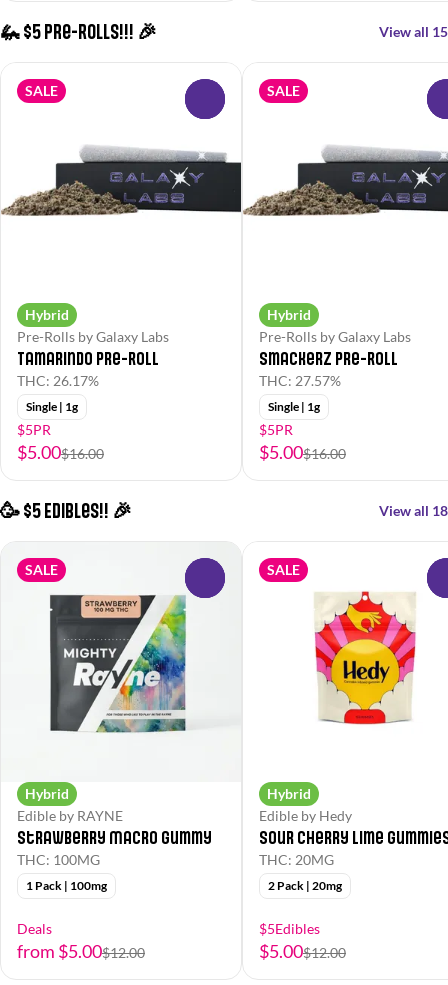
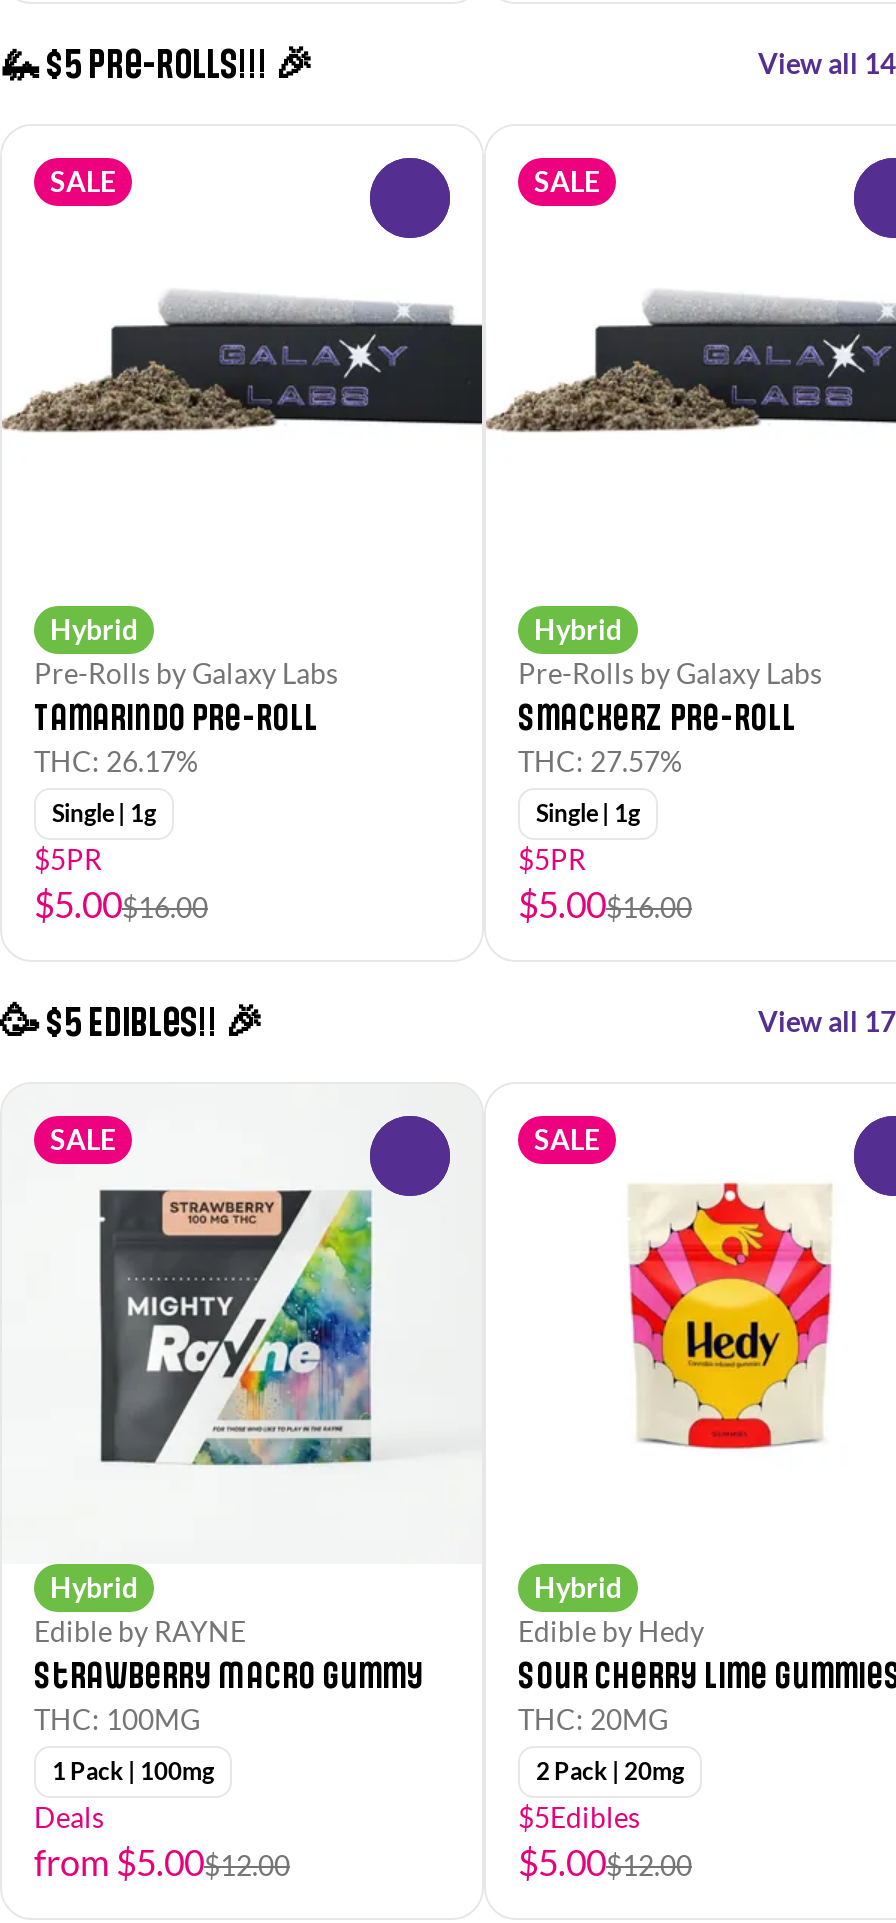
[379,23,448,40] View all 15 -> [758,46,896,80] View all 14
[379,502,448,519] View all 18 -> [758,1004,896,1038] View all 17

